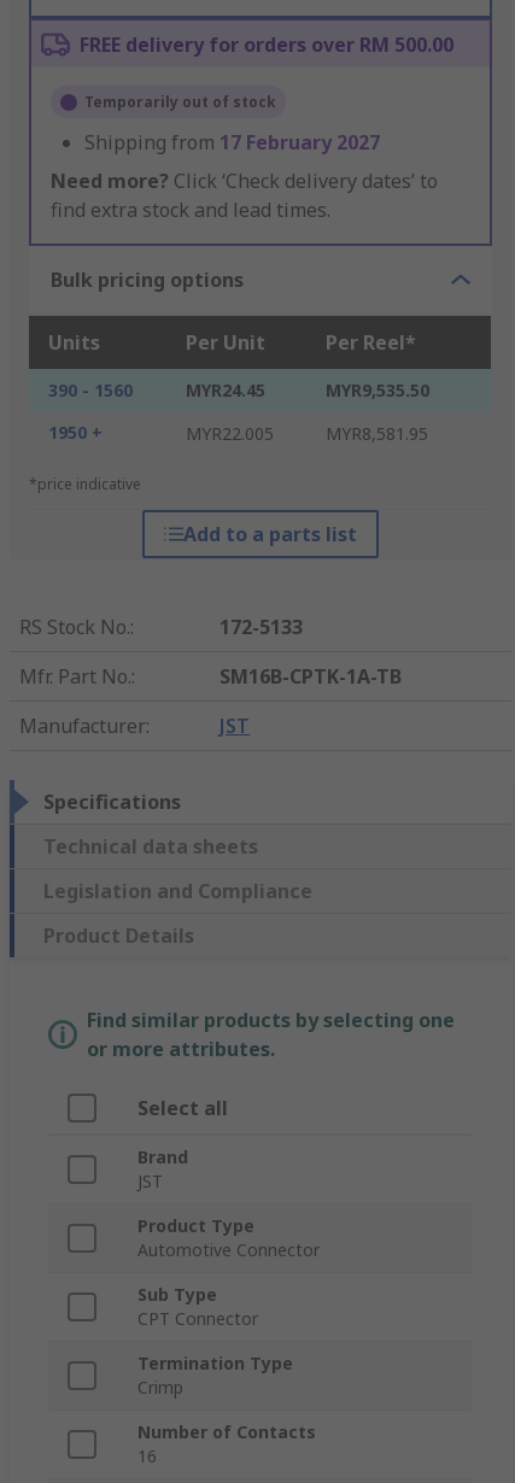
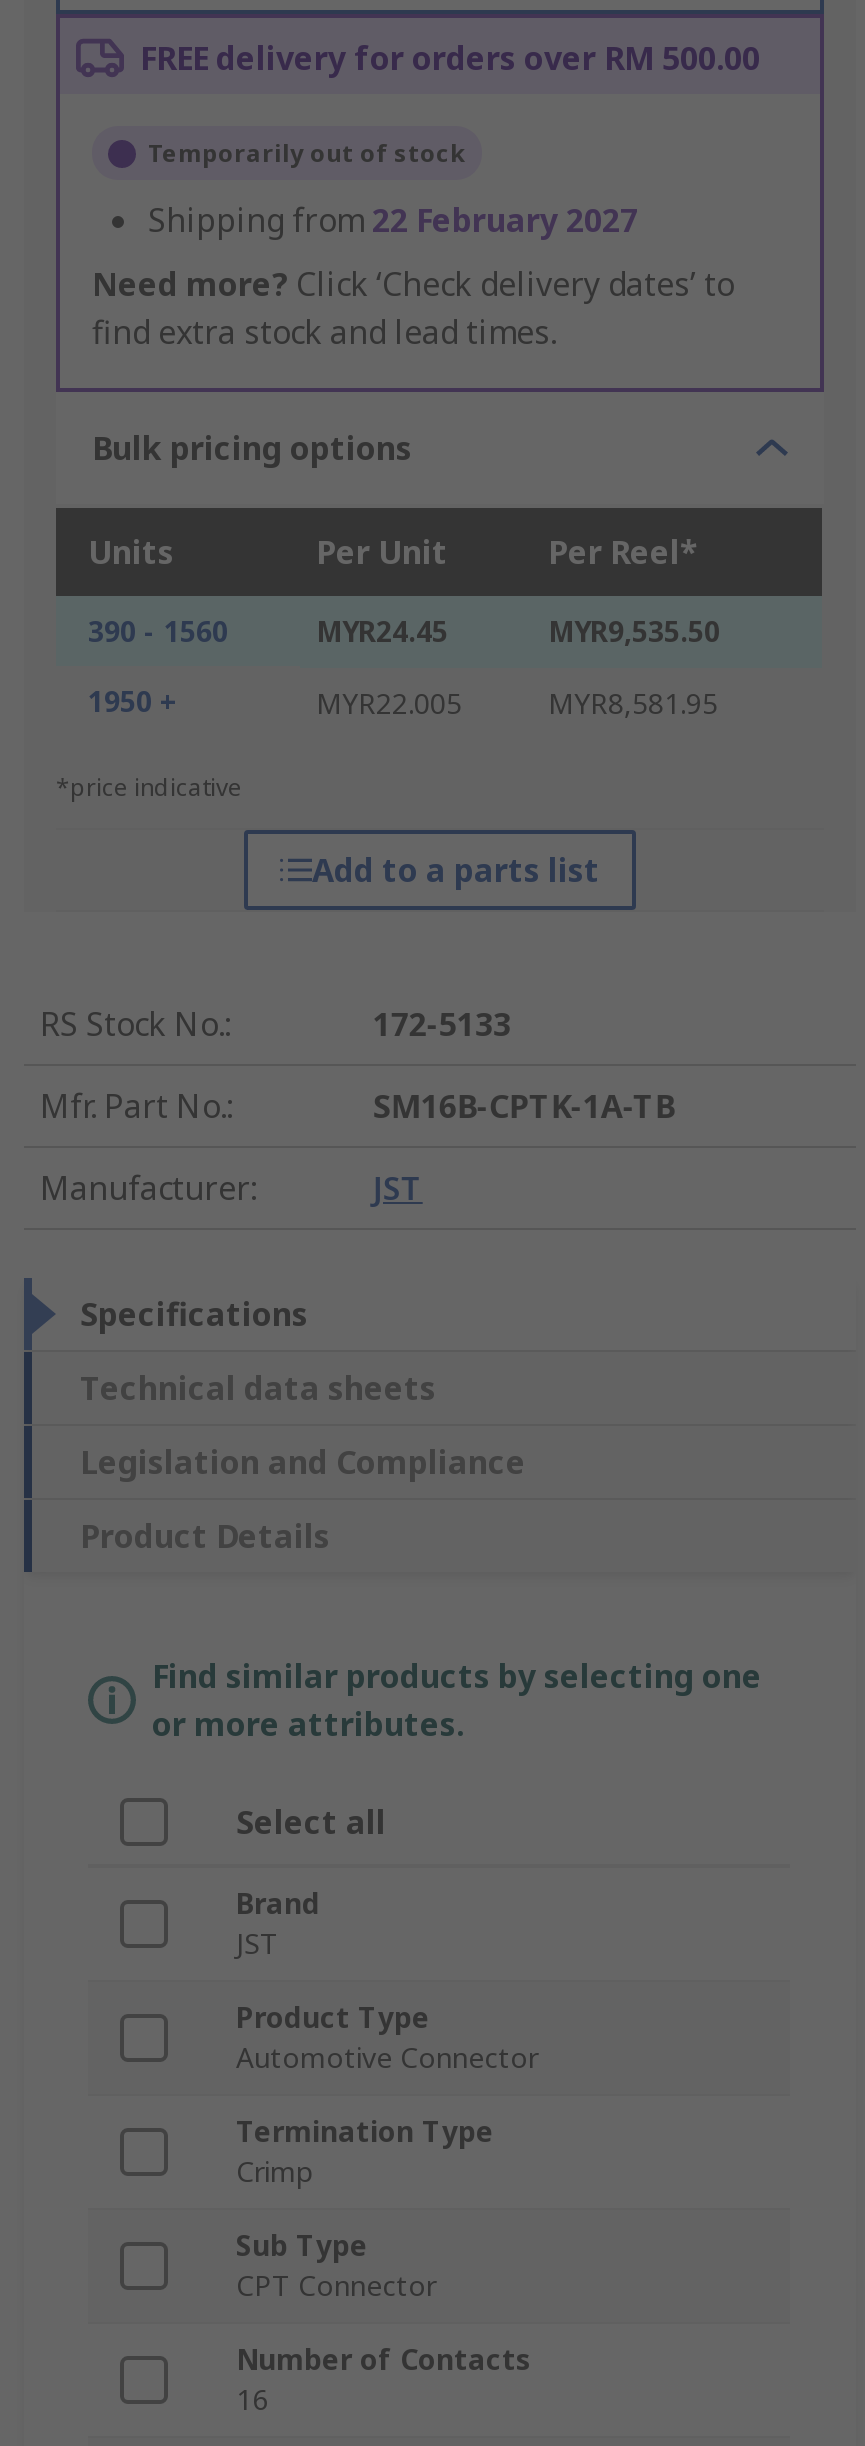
[84,130,380,156] Shipping from 17 February 2027 -> [148,199,638,243] Shipping from 22 February 2027
moved [137,1283,258,1330] -> [236,2227,436,2305]: Sub Type | CPT Connector
moved [137,1352,293,1399] -> [236,2113,494,2191]: Termination Type | Crimp

